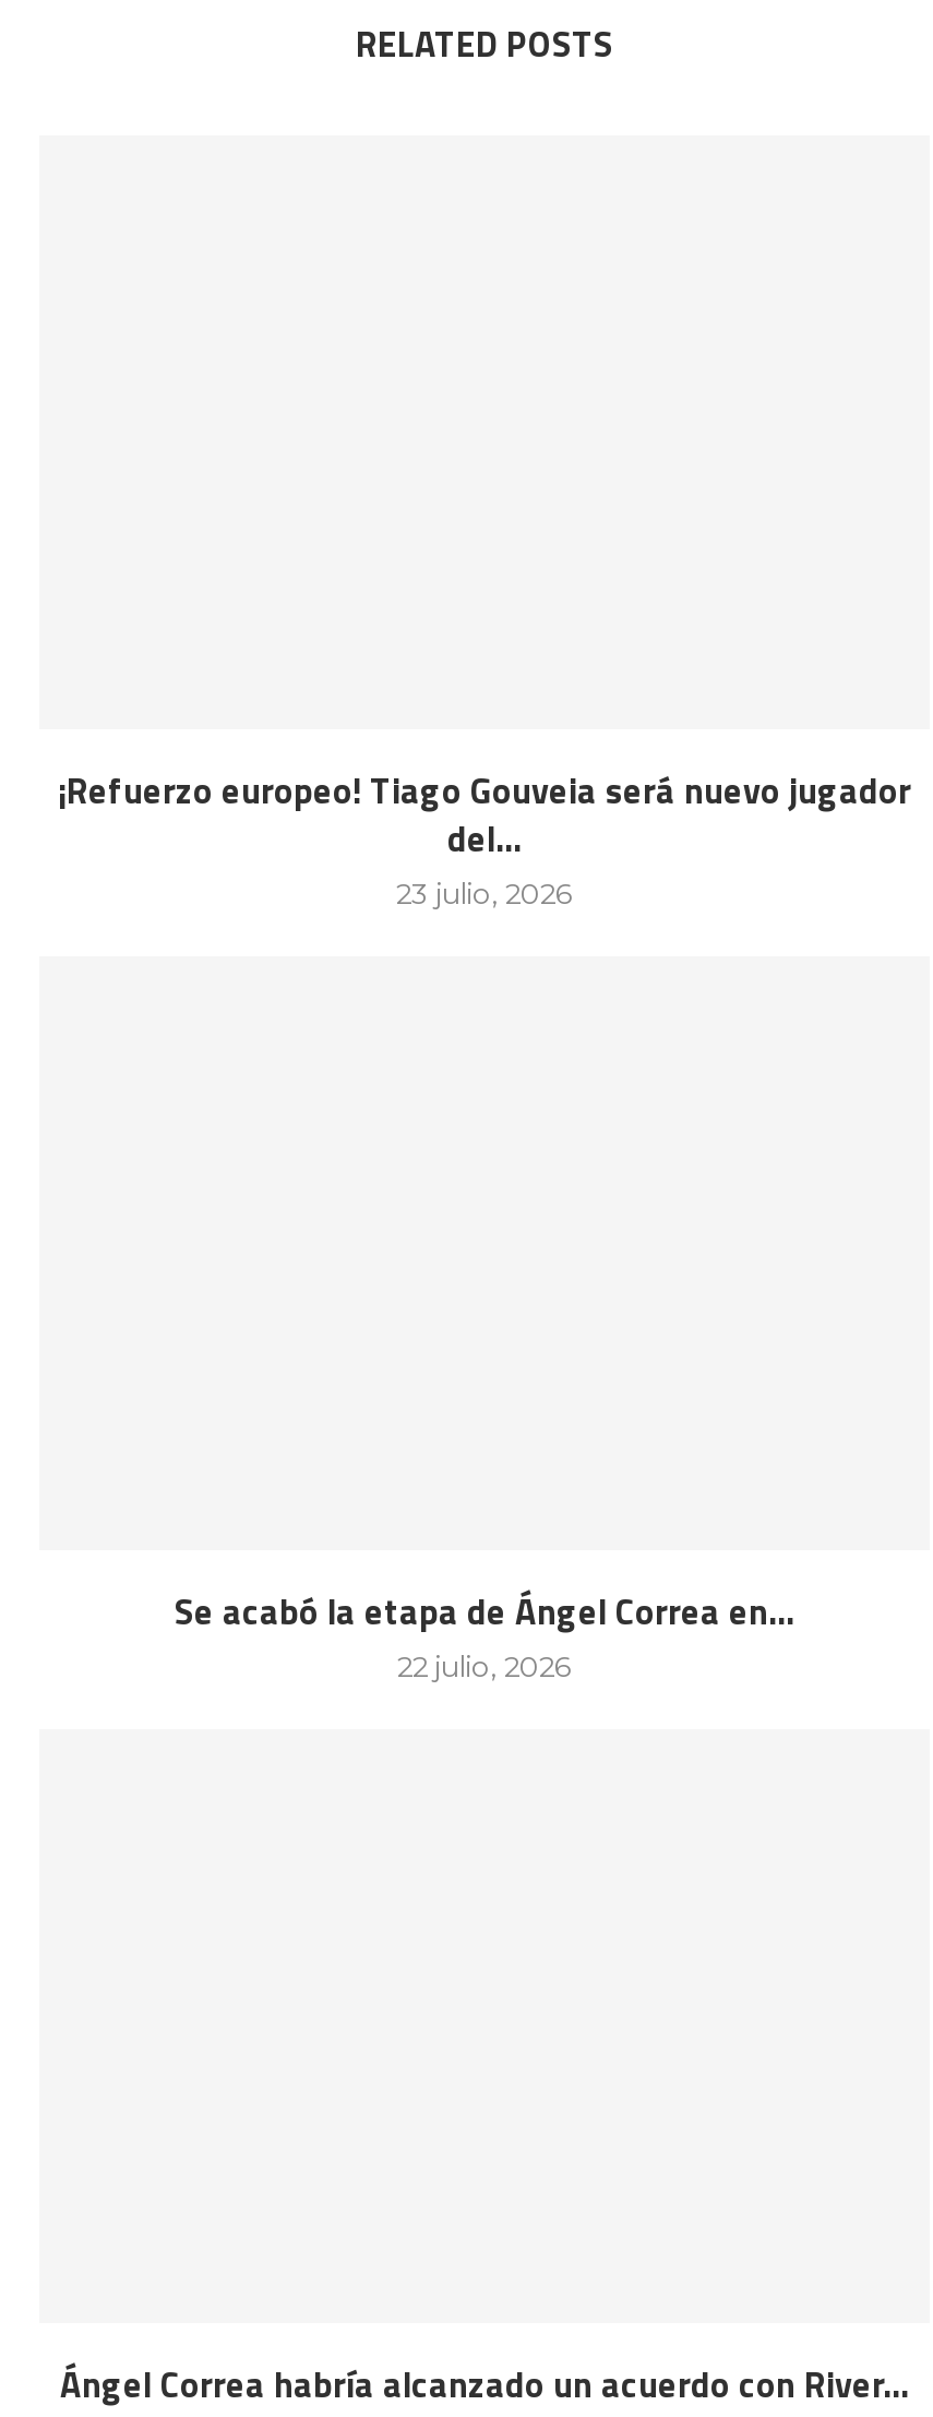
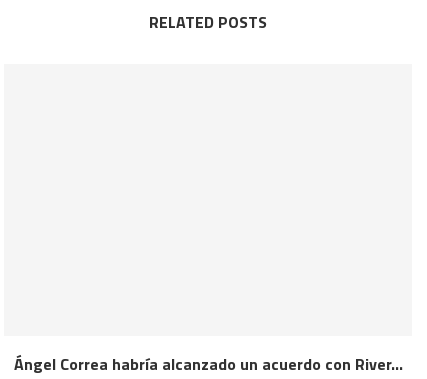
[58,763,911,909] ¡Refuerzo europeo! Tiago Gouveia será nuevo jugador | del... | 23 julio, 2026 -> none
[175,1584,794,1682] Se acabó la etapa de Ángel Correa en... | 22 julio, 2026 -> none

